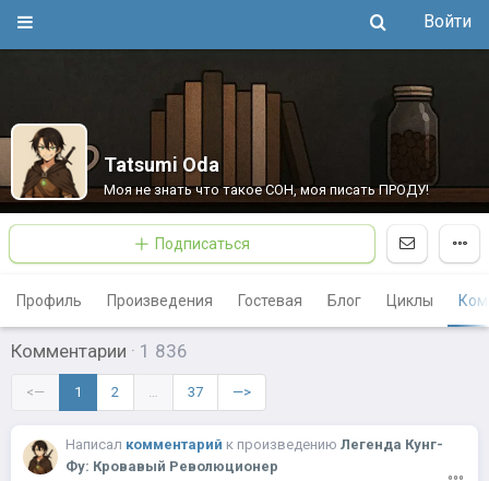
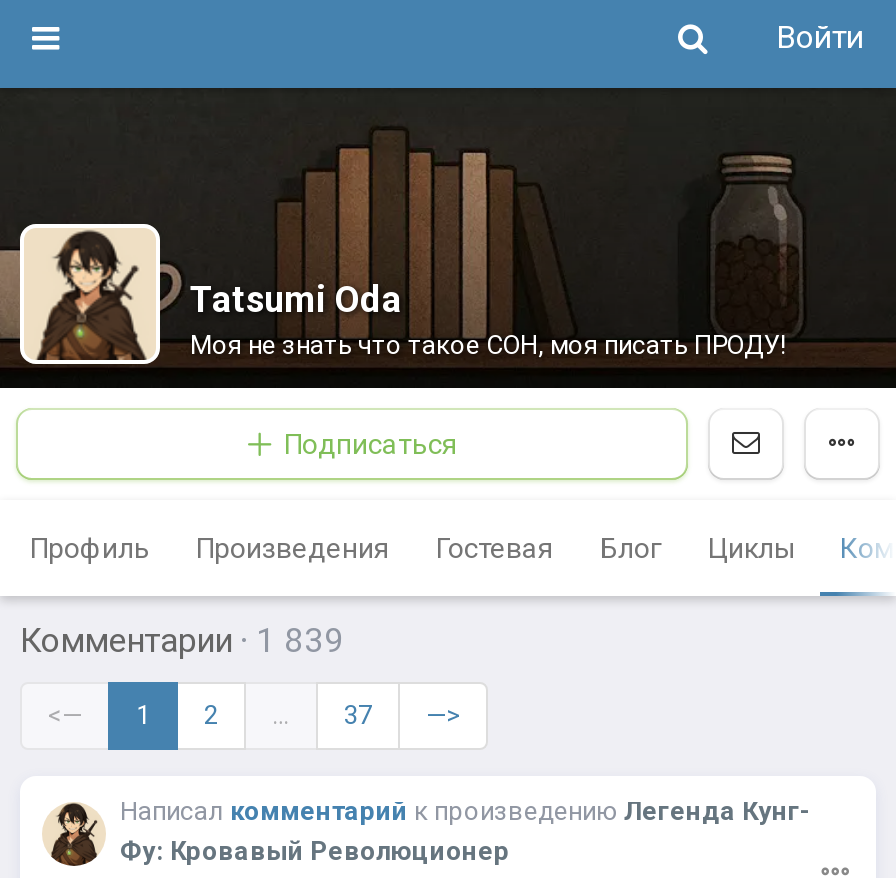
[11,340,188,362] Комментарии · 1 836 -> [20,620,344,660] Комментарии · 1 839

